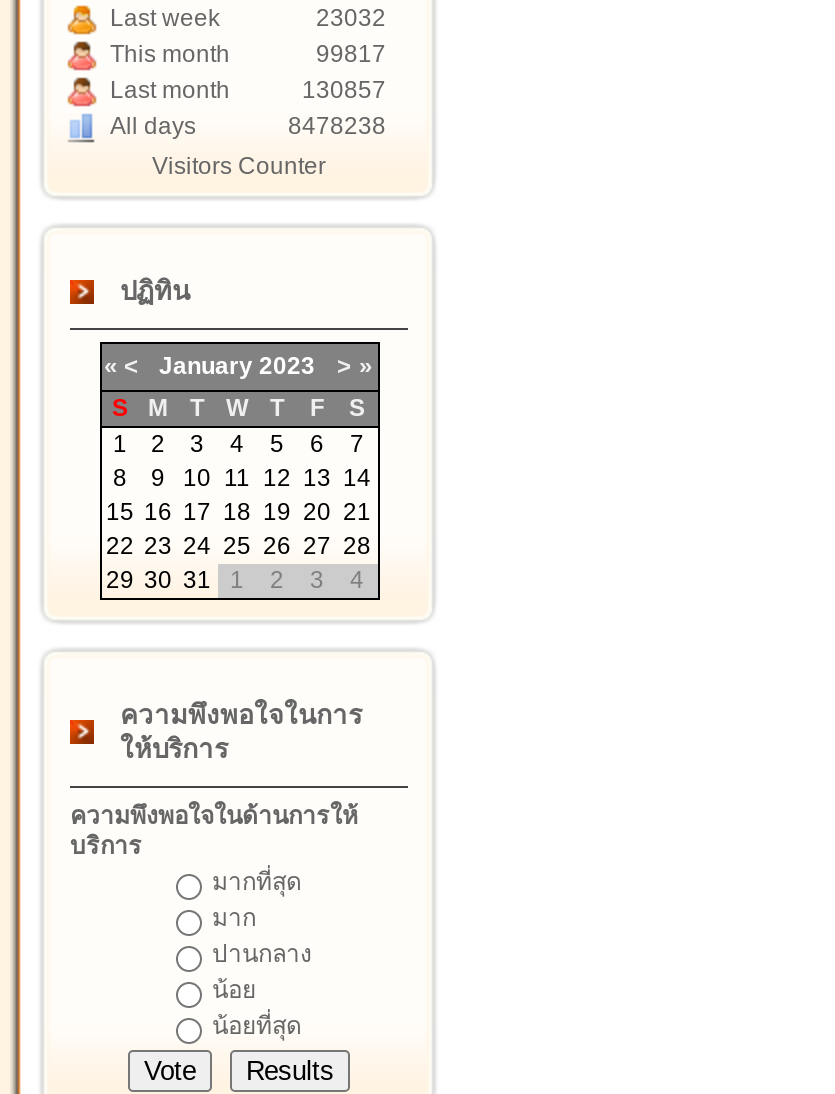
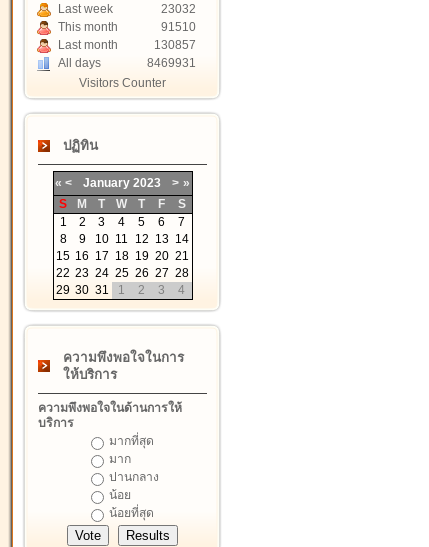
[316,41,386,69] 99817 -> [161,20,196,34] 91510
[288,113,386,141] 8478238 -> [147,56,196,70] 8469931

